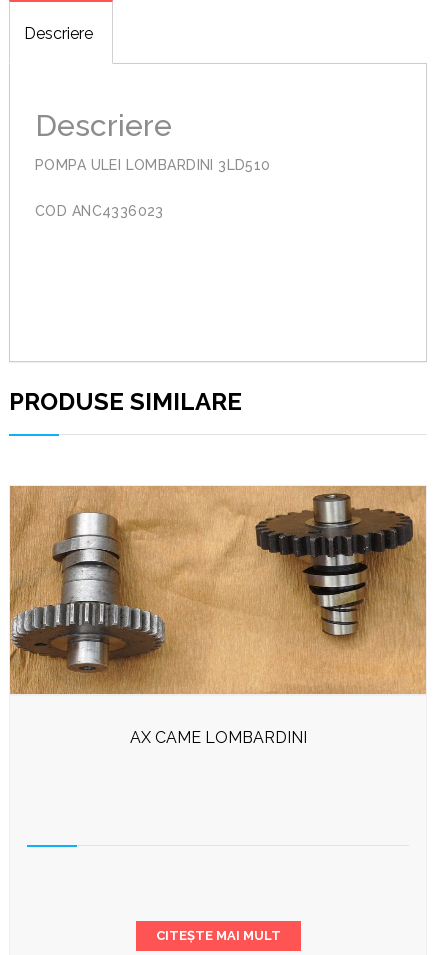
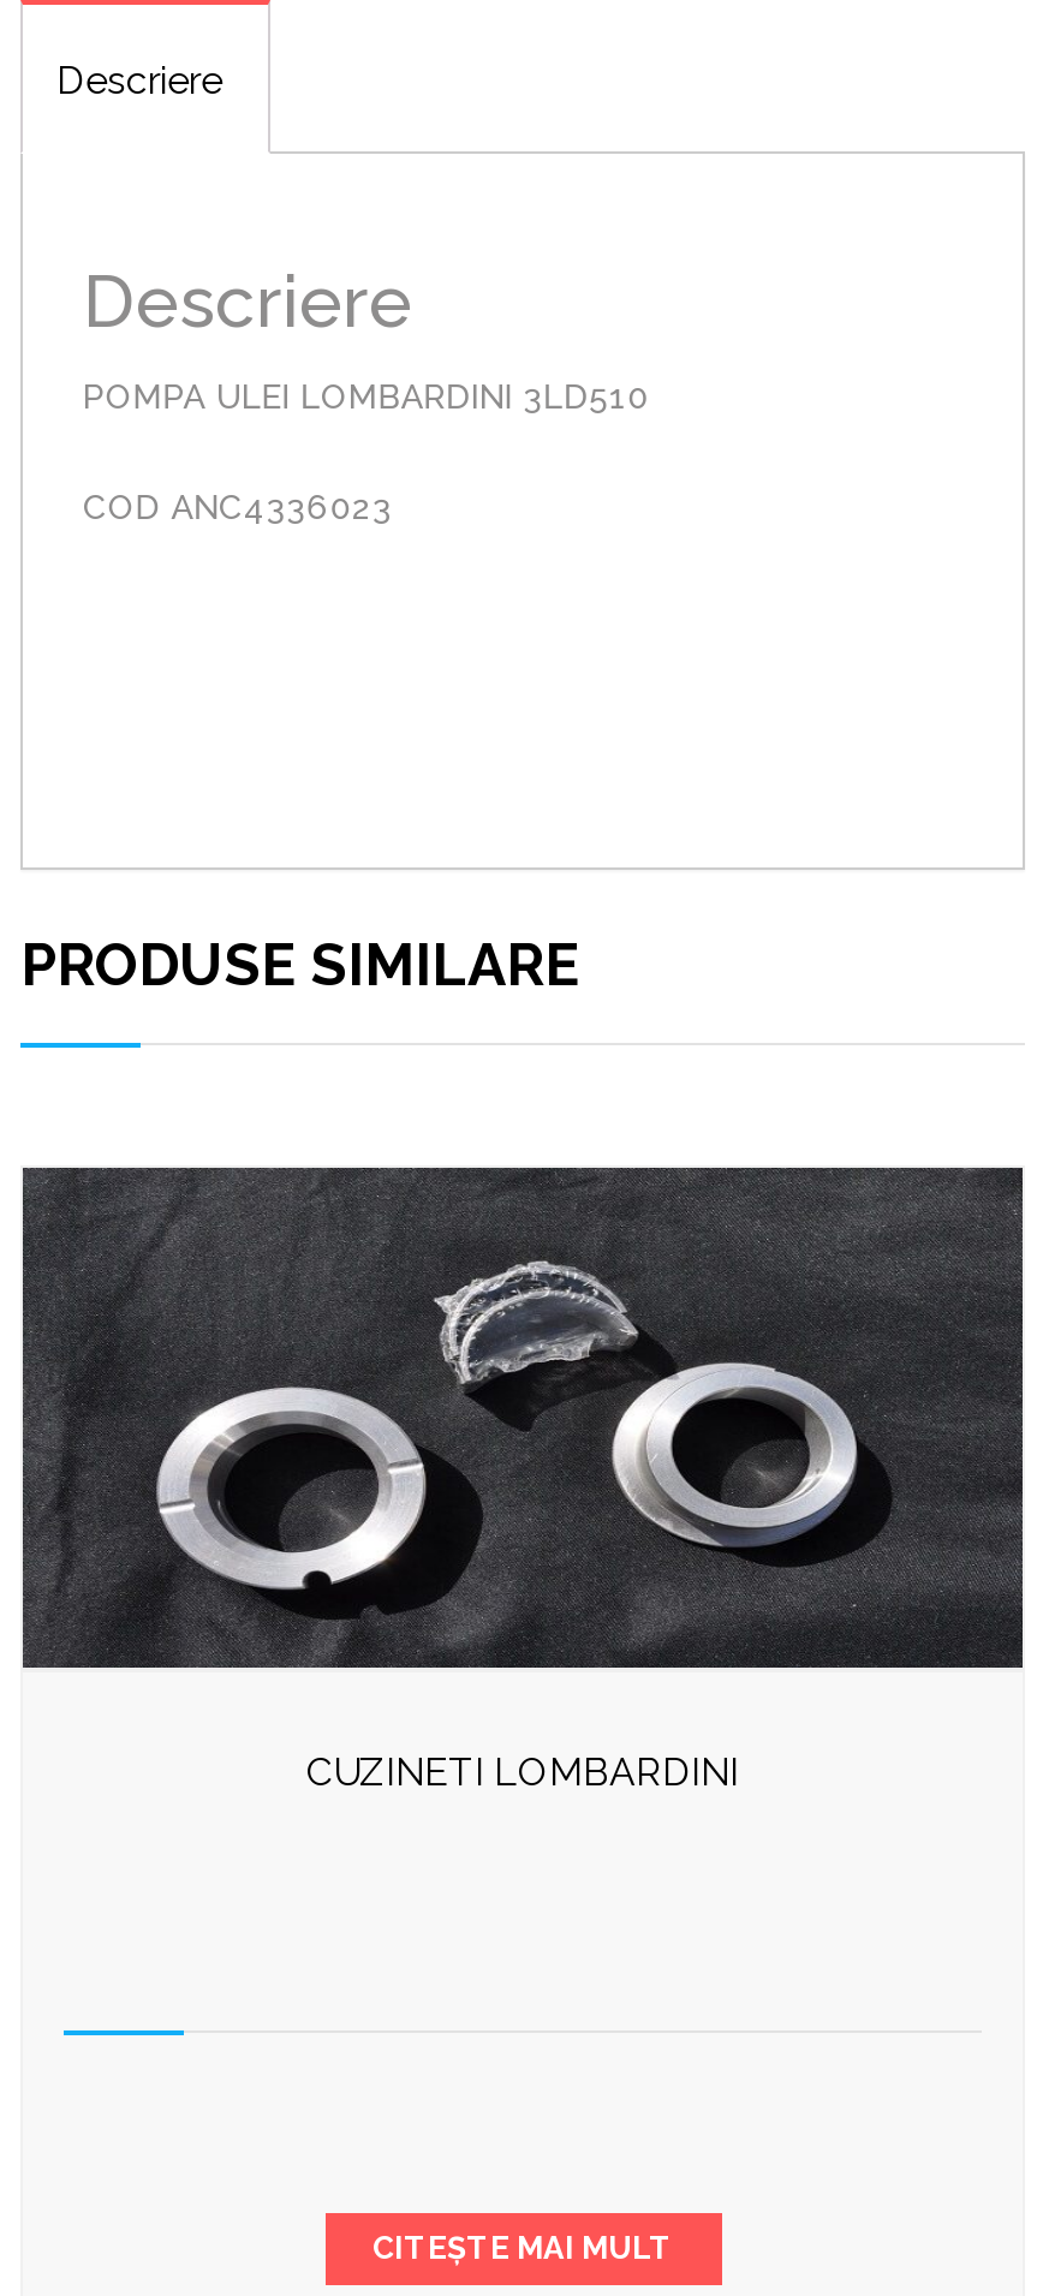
[9,485,427,747] [image] | AX CAME LOMBARDINI -> [20,1165,1025,1794] [image] | CUZINETI LOMBARDINI

